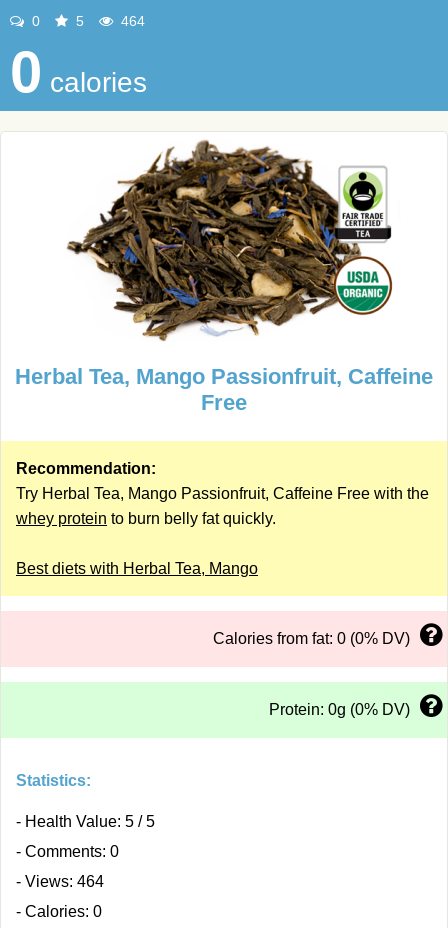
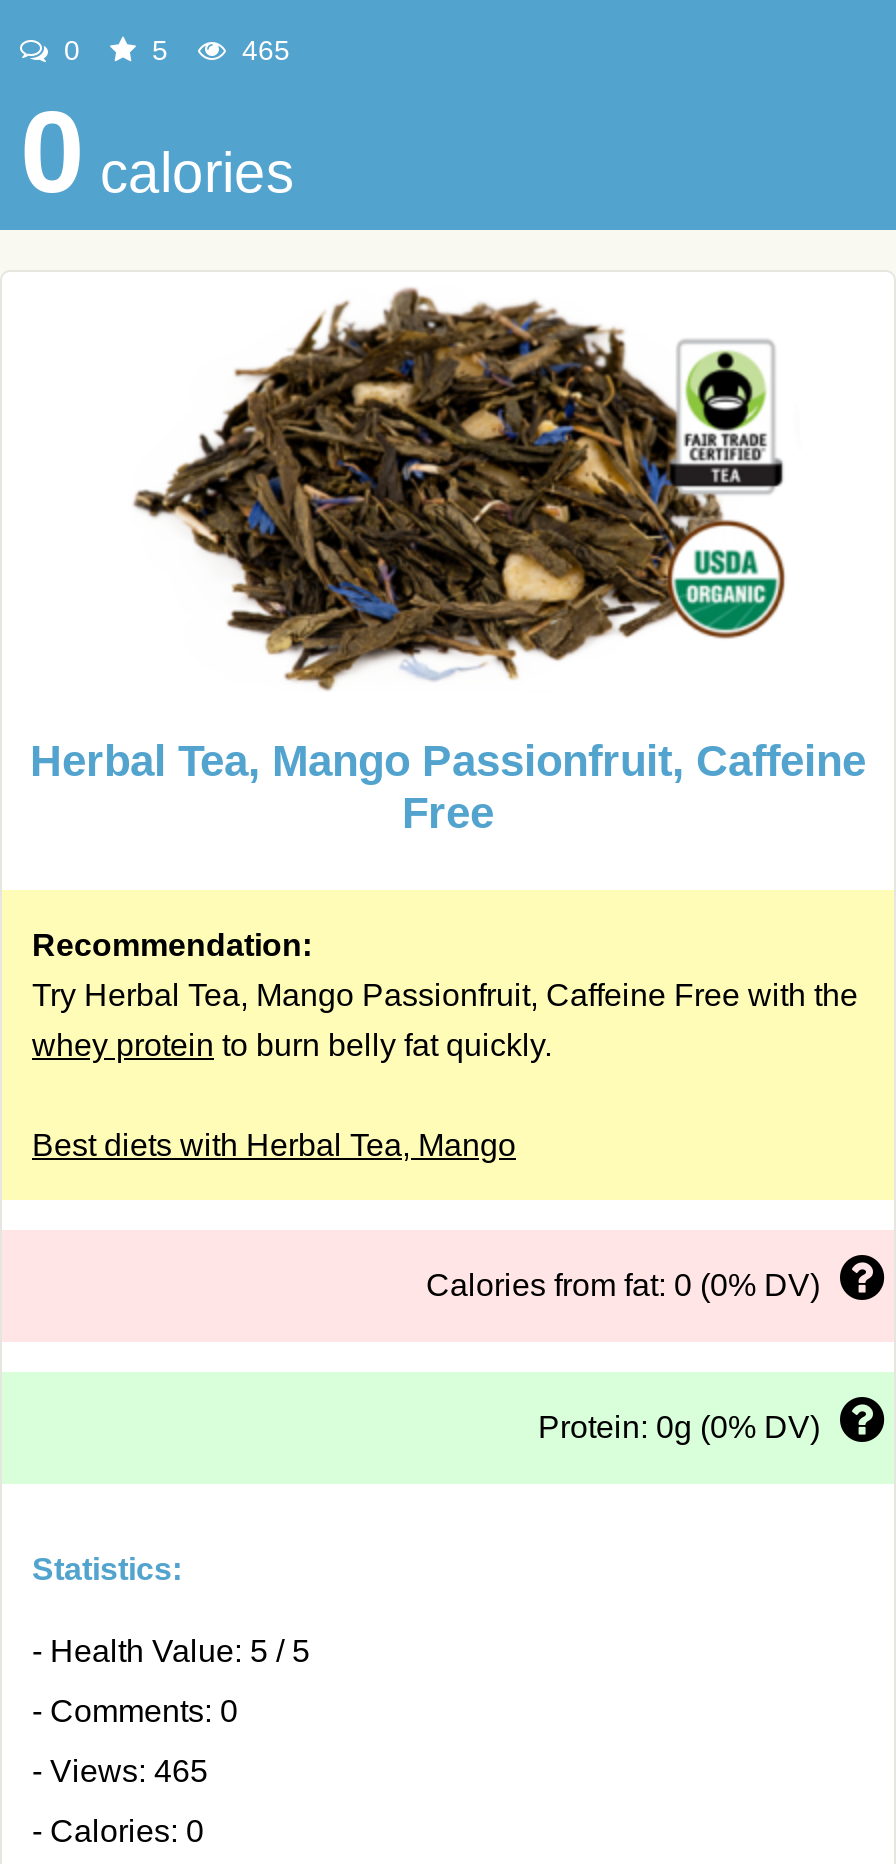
[117,13,145,29] 464 -> [234,34,290,66] 465
[16,873,104,890] - Views: 464 -> [32,1754,208,1788] - Views: 465

